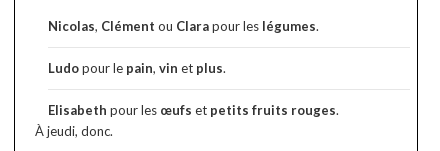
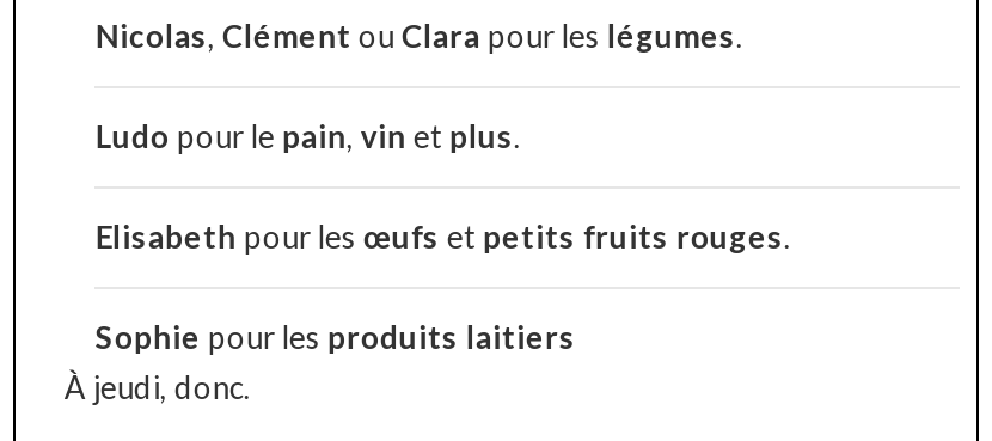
none -> [95,318,576,356] Sophie pour les produits laitiers

